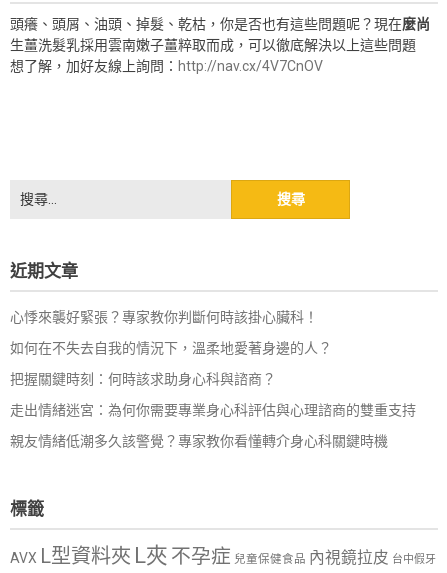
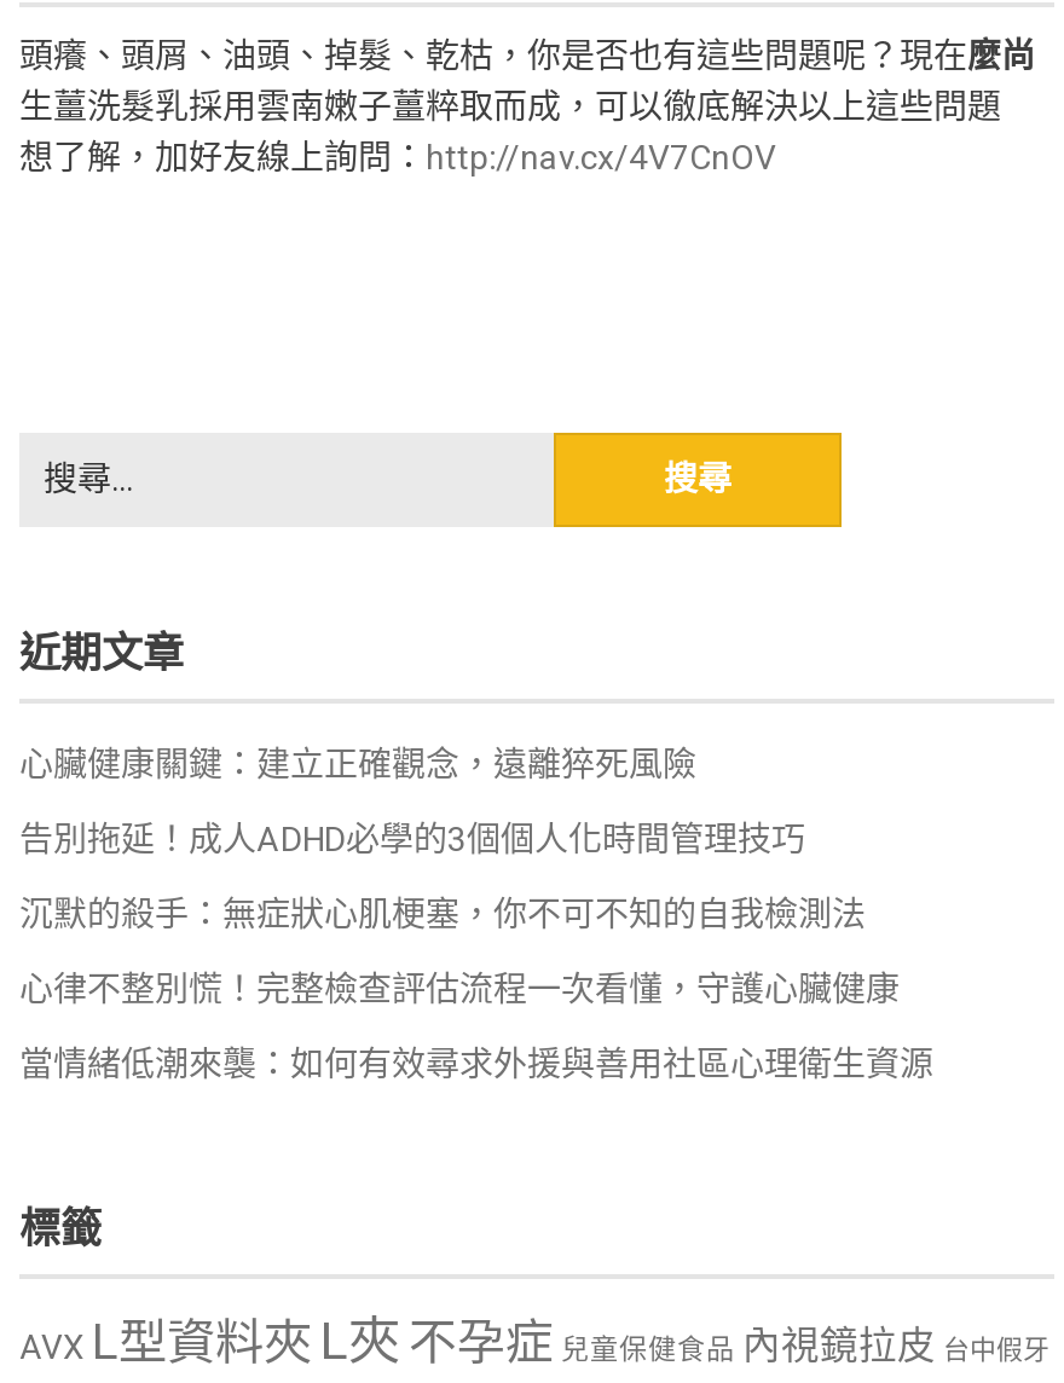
[10,308,318,324] 心悸來襲好緊張？專家教你判斷何時該掛心臟科！ -> [19,743,696,782] 心臟健康關鍵：建立正確觀念，遠離猝死風險
[10,339,332,355] 如何在不失去自我的情況下，溫柔地愛著身邊的人？ -> [19,818,805,857] 告別拖延！成人ADHD必學的3個個人化時間管理技巧
[10,370,276,386] 把握關鍵時刻：何時該求助身心科與諮商？ -> [19,893,866,932] 沉默的殺手：無症狀心肌梗塞，你不可不知的自我檢測法
[10,401,416,417] 走出情緒迷宮：為何你需要專業身心科評估與心理諮商的雙重支持 -> [19,968,900,1007] 心律不整別慌！完整檢查評估流程一次看懂，守護心臟健康
[10,432,388,448] 親友情緒低潮多久該警覺？專家教你看懂轉介身心科關鍵時機 -> [19,1043,933,1082] 當情緒低潮來襲：如何有效尋求外援與善用社區心理衛生資源

